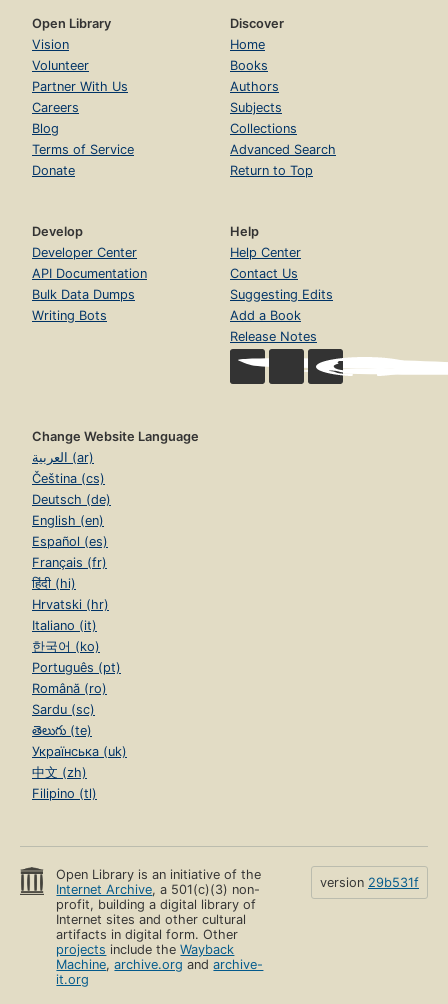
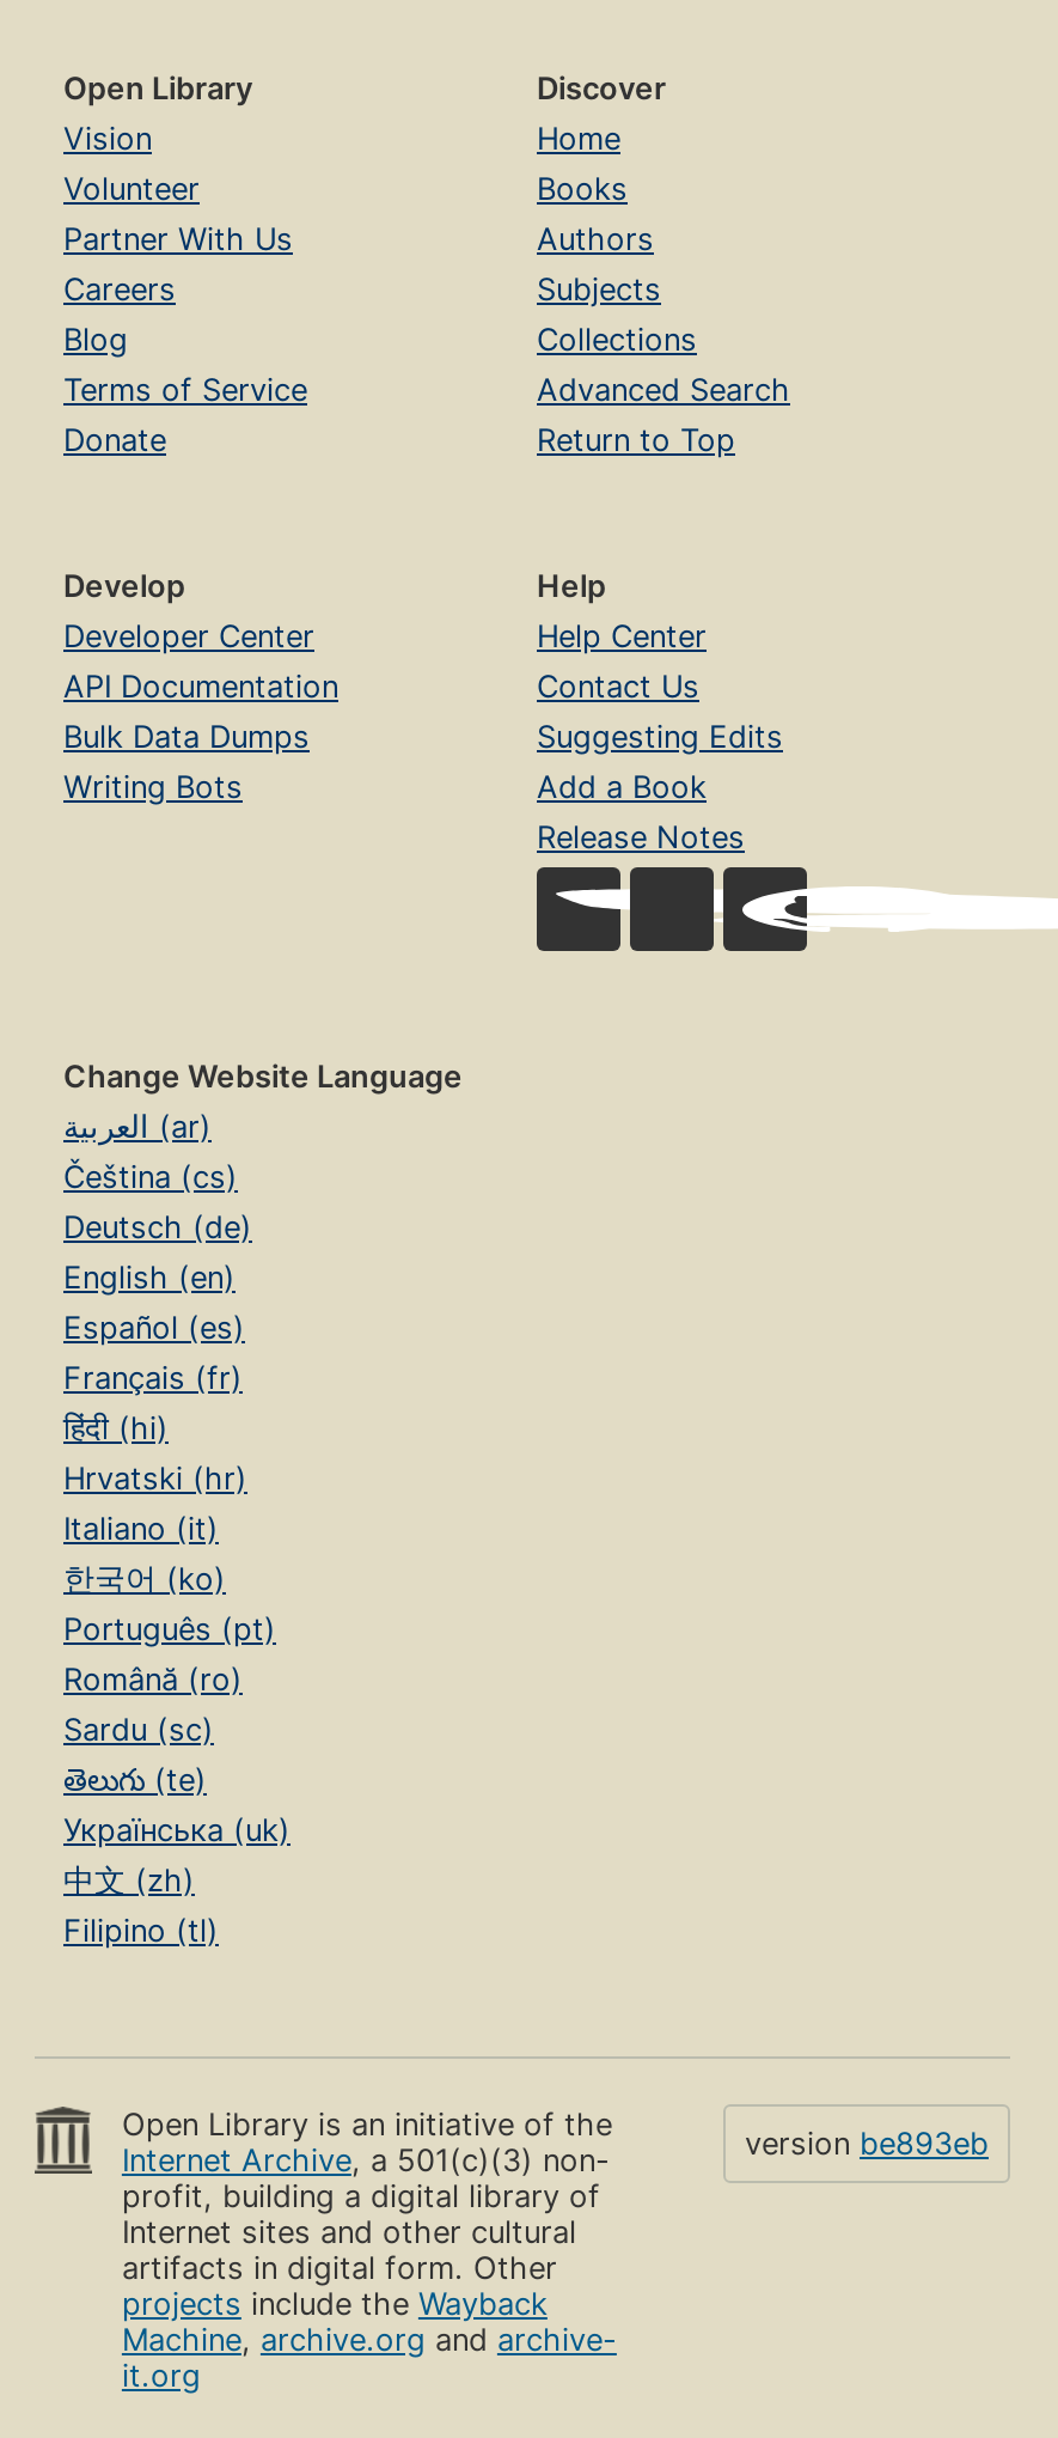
[320,875,419,890] version 29b531f -> [745,2127,989,2163] version be893eb

